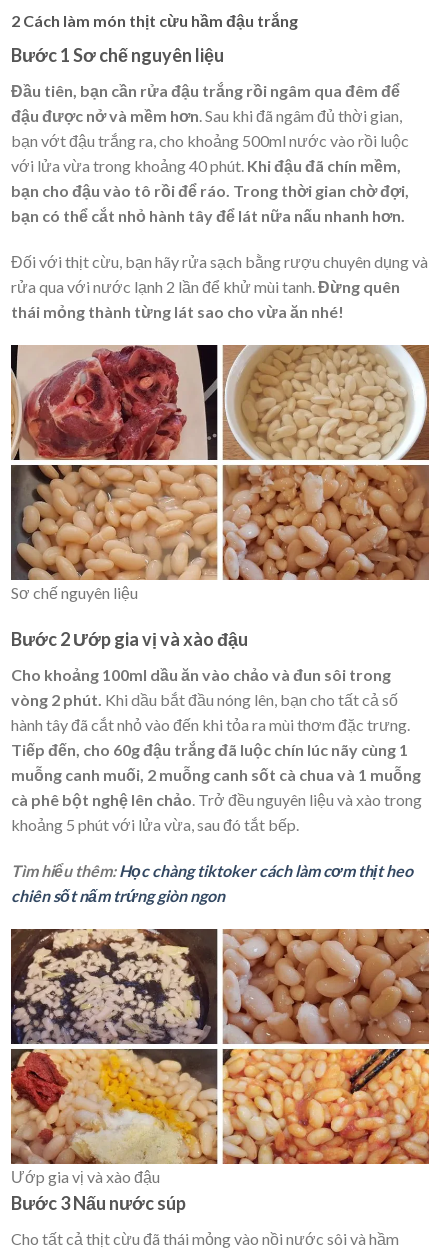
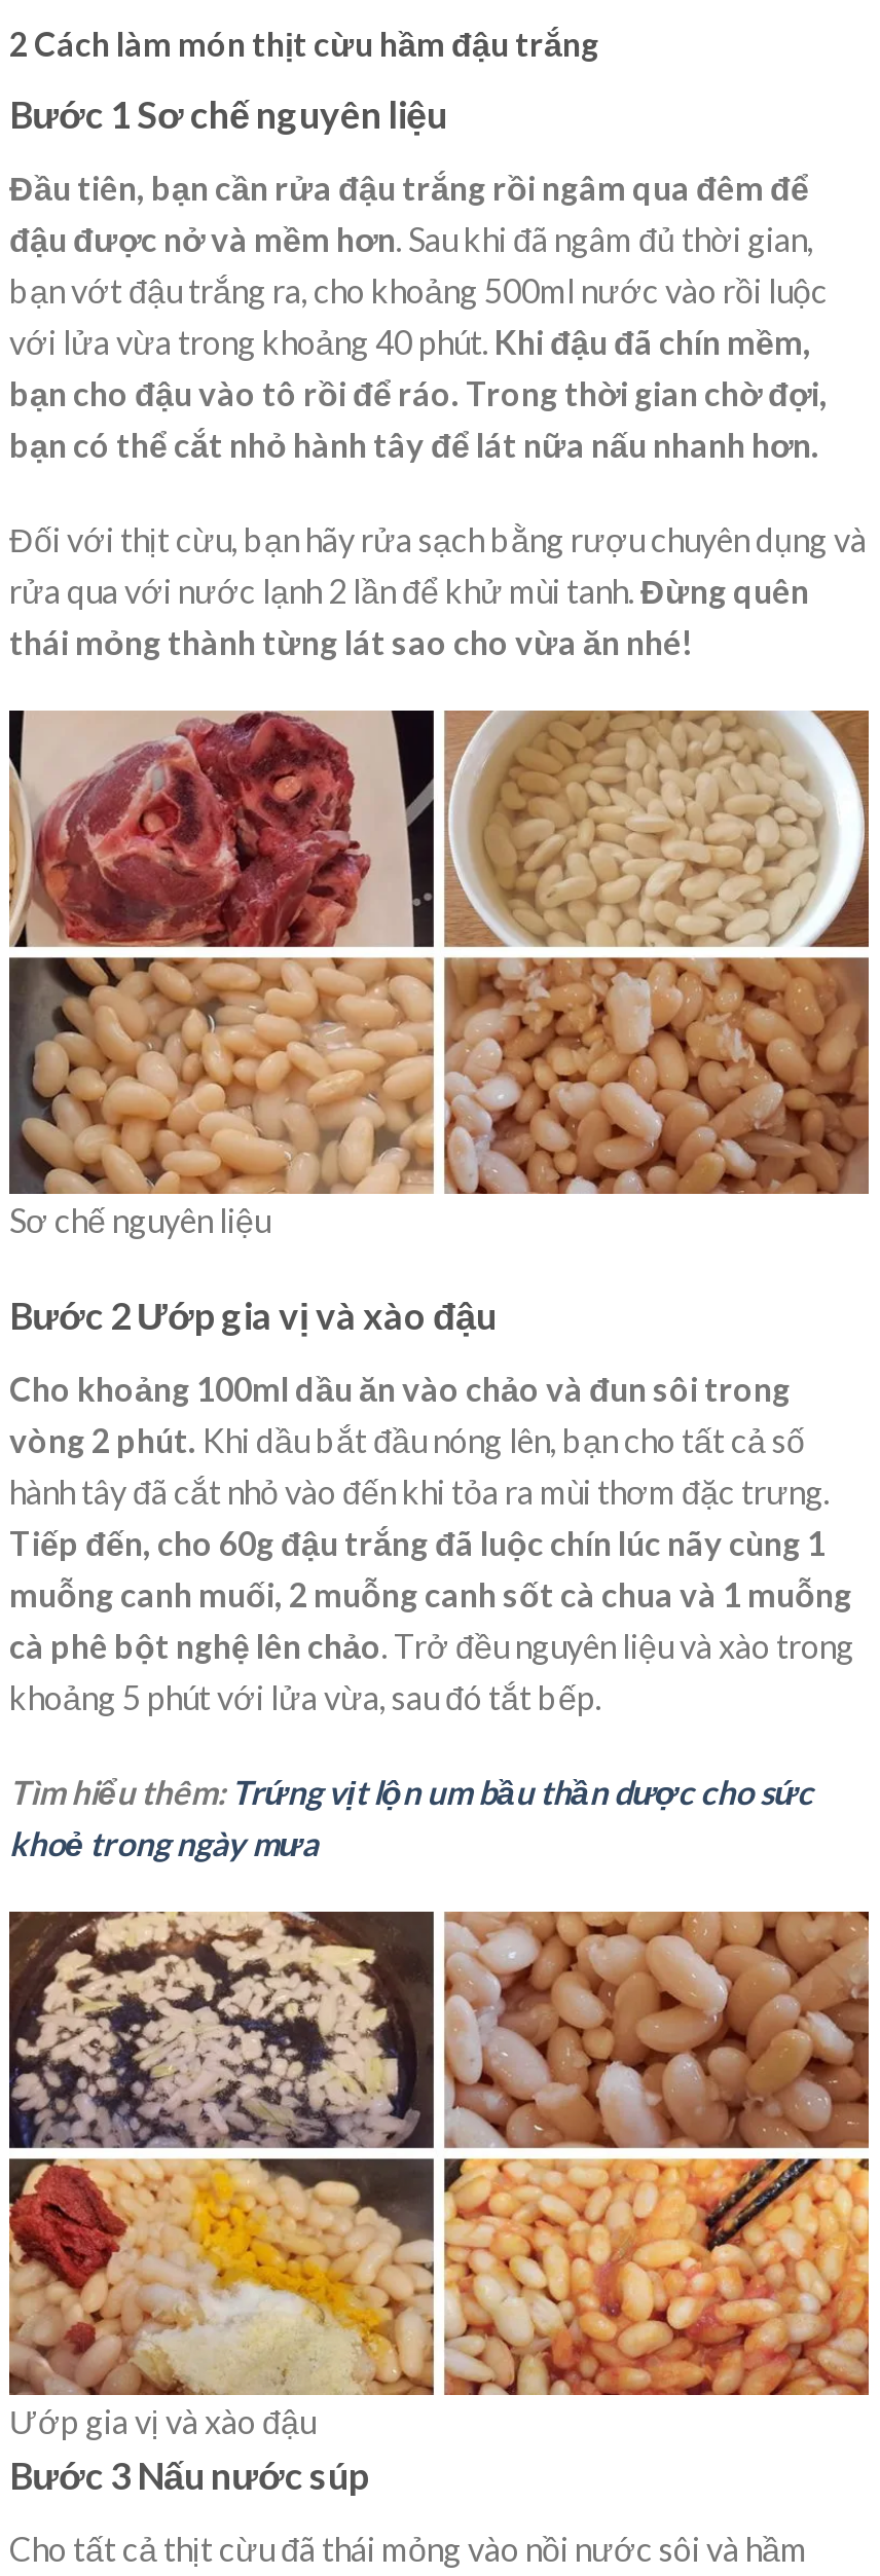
[11,861,413,905] Tìm hiểu thêm: Học chàng tiktoker cách làm cơm thịt heo | chiên sốt nấm trứng giòn ngon -> [9,1772,813,1863] Tìm hiểu thêm: Trứng vịt lộn um bầu thần dược cho sức | khoẻ trong ngày mưa

